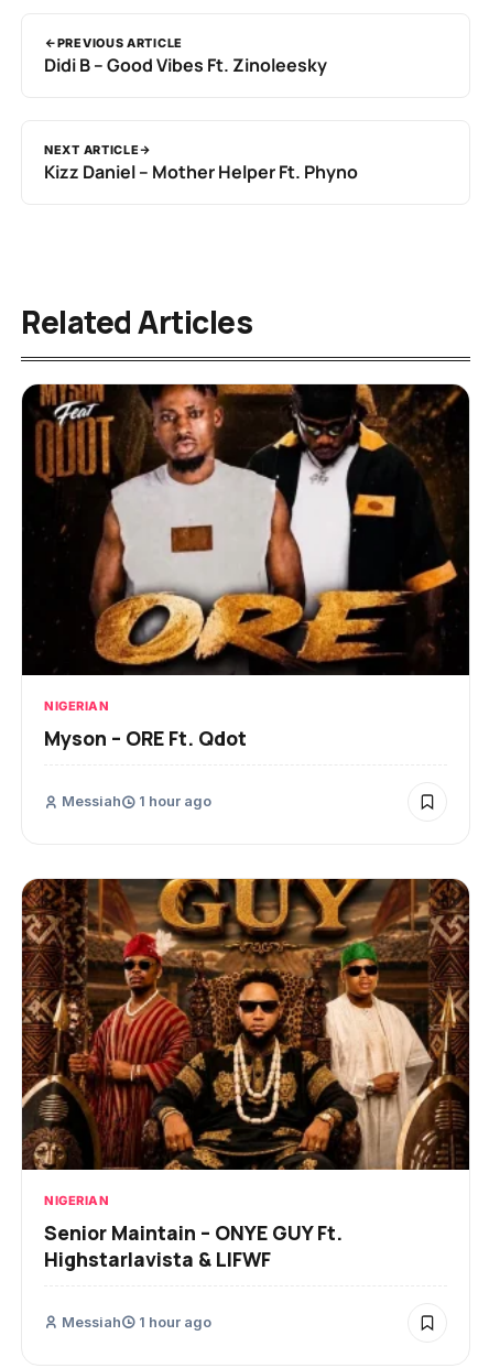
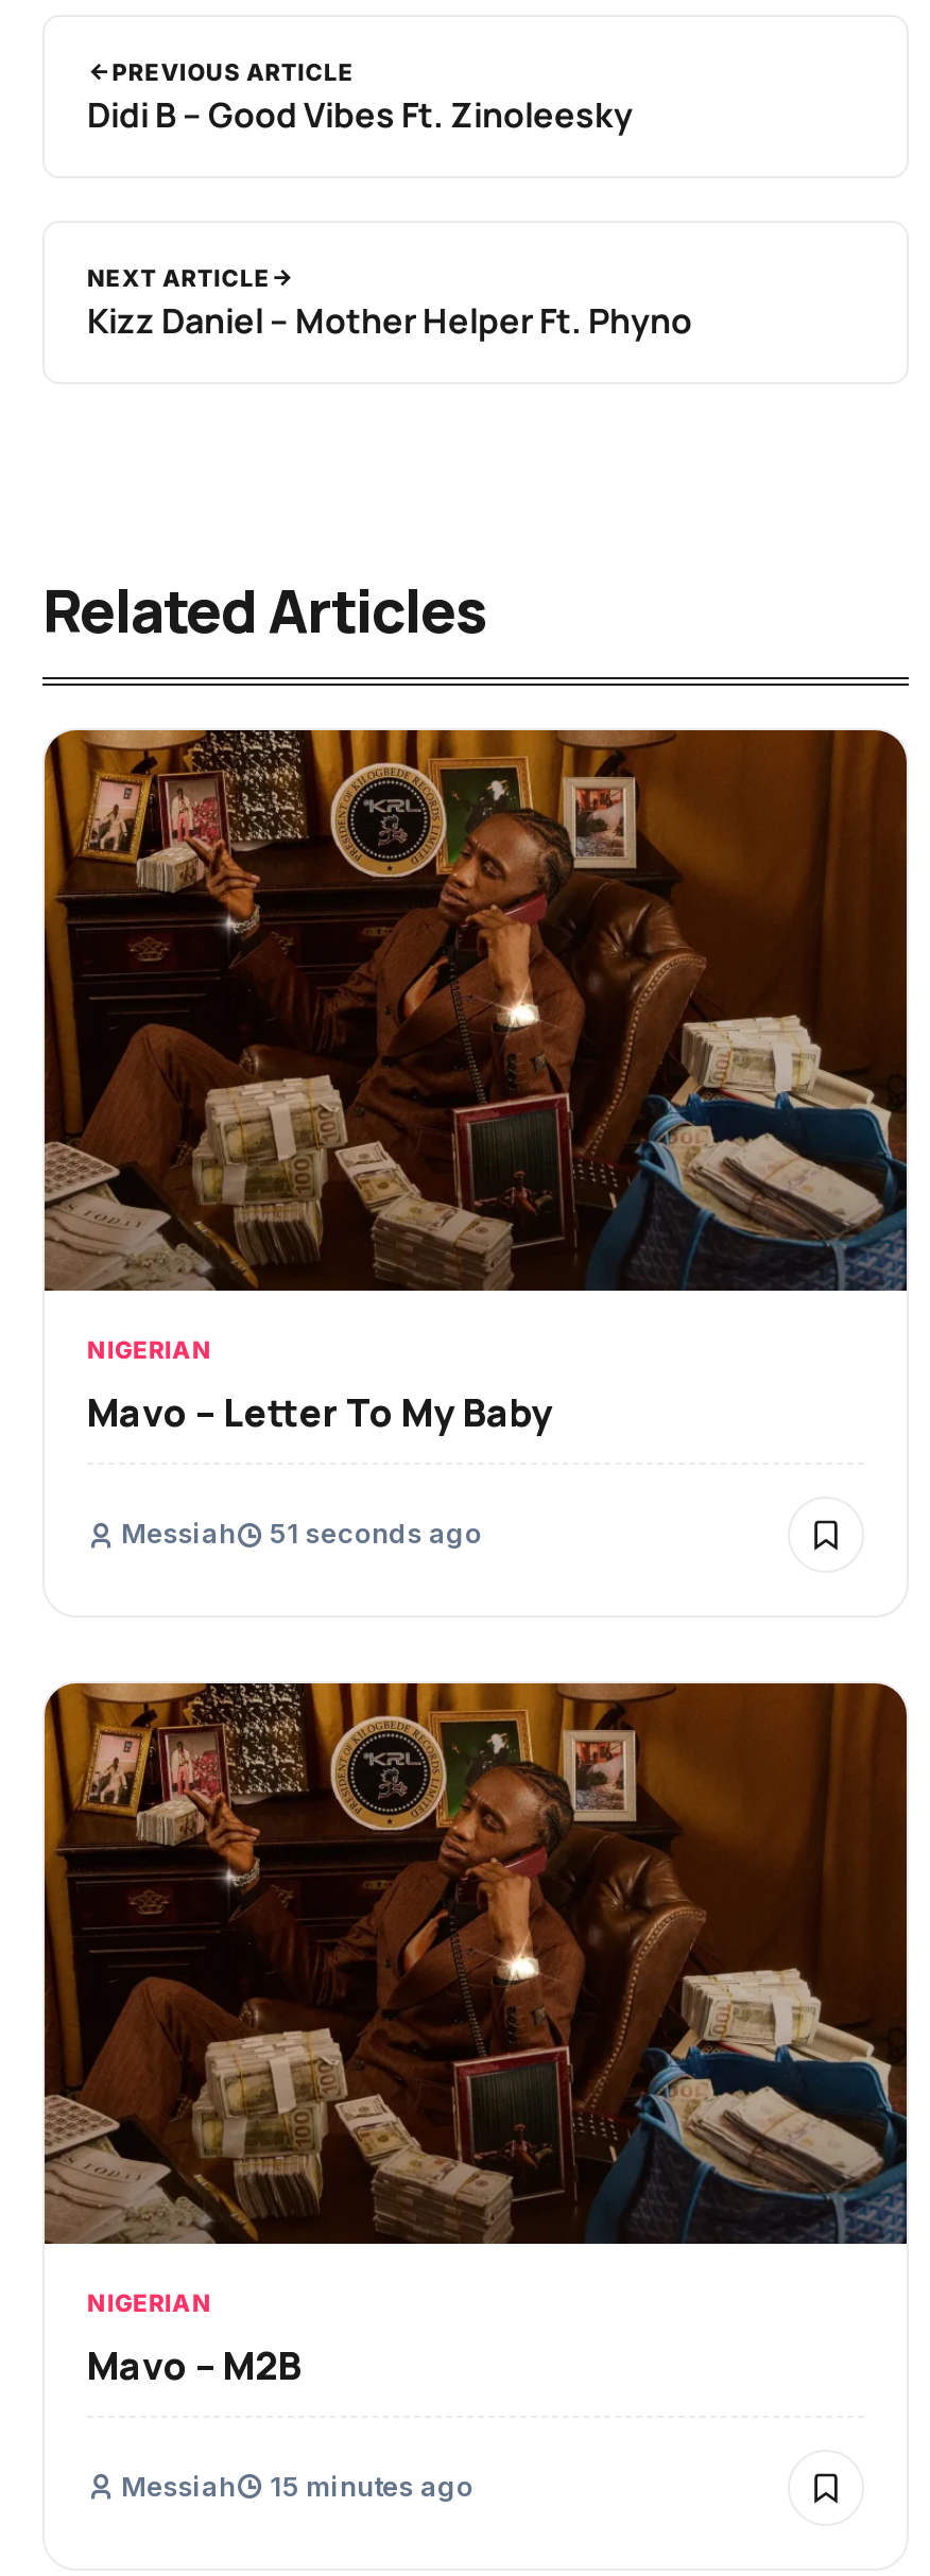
[21,383,469,676] [image] -> [42,728,907,1293] [image]
[44,725,247,751] Myson – ORE Ft. Qdot -> [87,1386,552,1437] Mavo – Letter To My Baby
[62,793,211,810] Messiah 1 hour ago -> [121,1518,482,1550] Messiah 51 seconds ago
[21,878,469,1171] [image] -> [42,1681,907,2246] [image]
[44,1219,343,1272] Senior Maintain – ONYE GUY Ft. | Highstarlavista & LIFWF -> [87,2339,302,2390] Mavo – M2B
[62,1314,211,1331] Messiah 1 hour ago -> [121,2471,473,2503] Messiah 15 minutes ago

